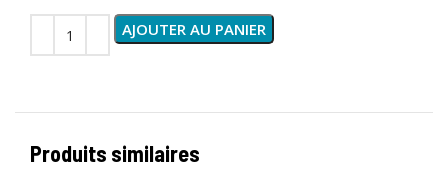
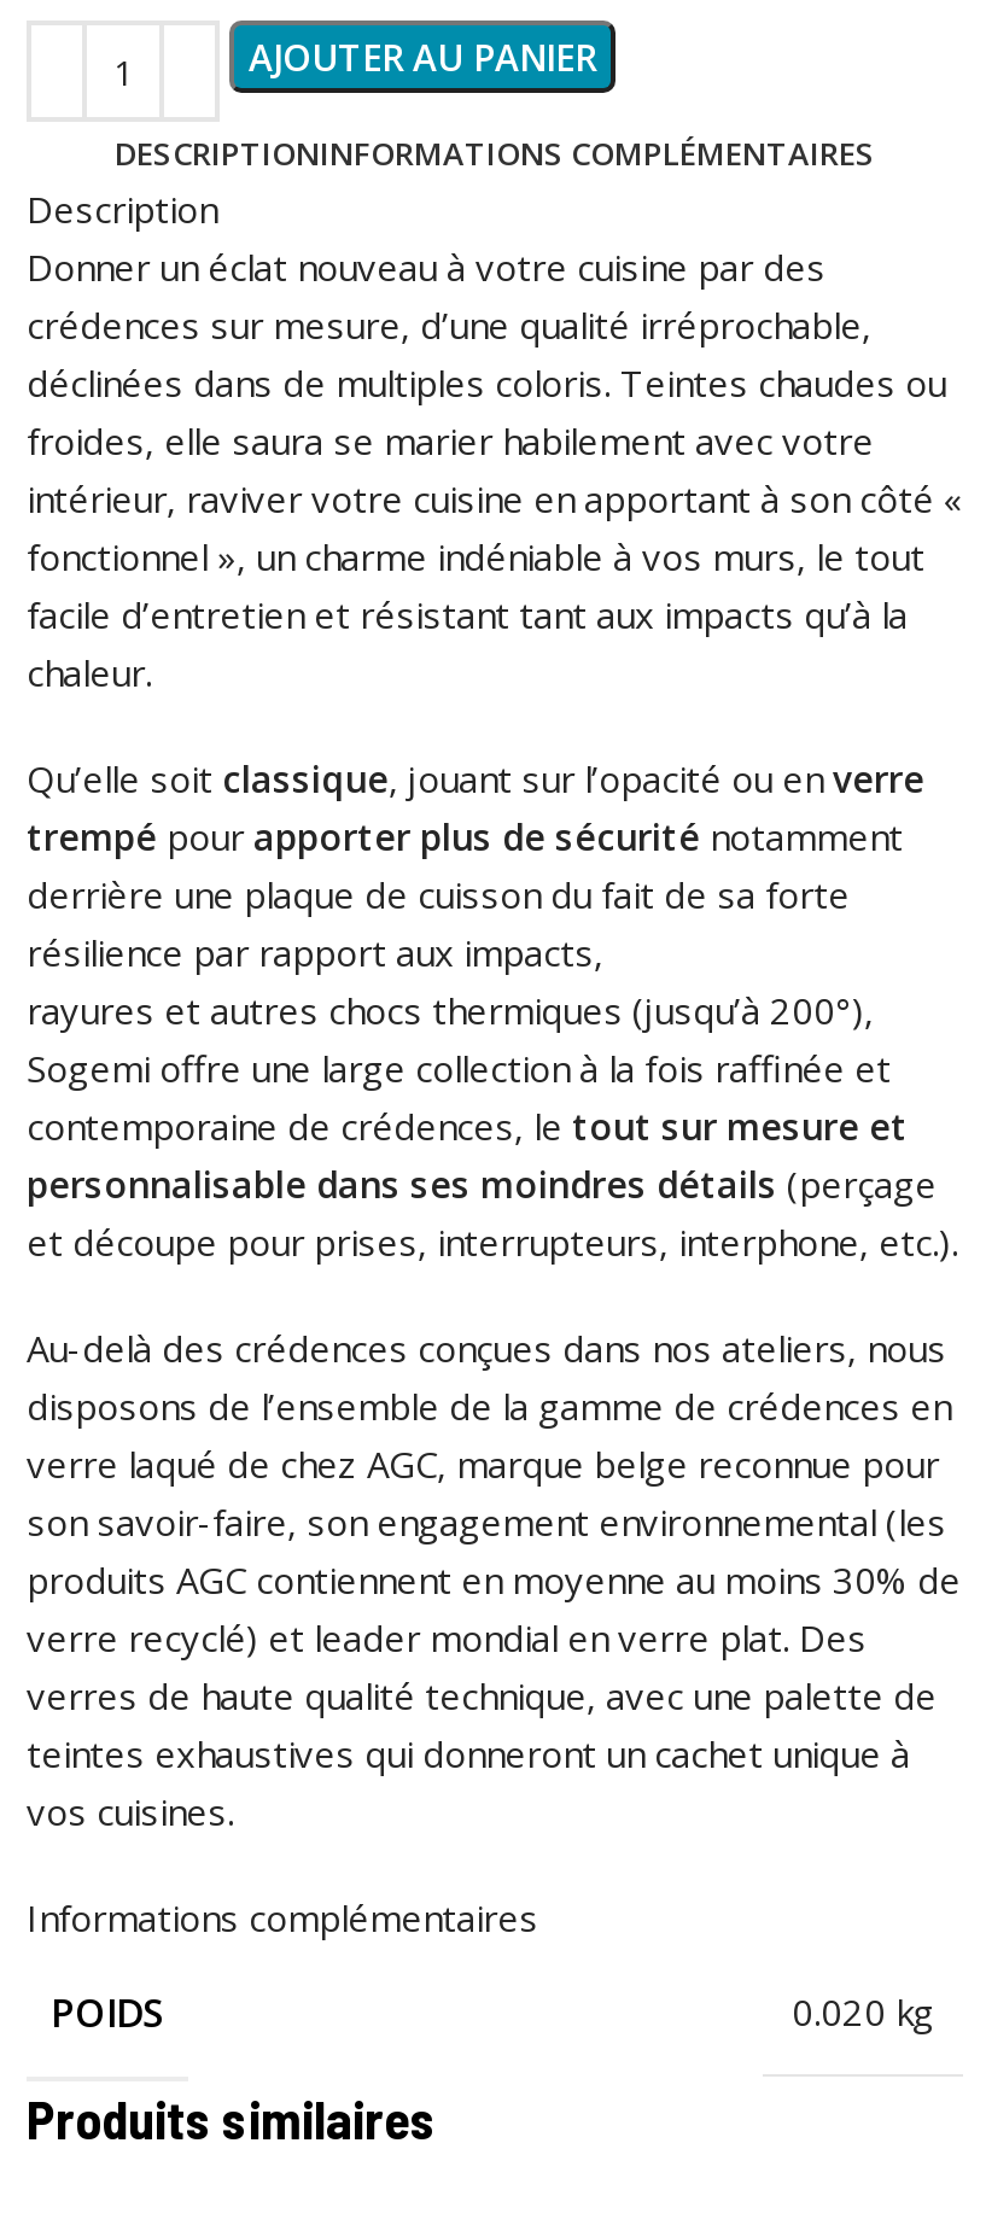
none -> [27,132,963,2040] DESCRIPTIONINFORMATIONS COMPLÉMENTAIRES | Description | Donner un éclat nouveau à votre cuisine par des | crédences sur mesure, d’une qualité irréprochable, | déclinées dans de multiples coloris. Teintes chaudes ou | froides, elle saura se marier habilement avec votre | intérieur, raviver votre cuisine en apportant à son côté « | fonctionnel », un charme indéniable à vos murs, le tout | facile d’entretien et résistant tant aux impacts qu’à la | chaleur. | Qu’elle soit classique, jouant sur l’opacité ou en verre | trempé pour apporter plus de sécurité notamment | derrière une plaque de cuisson du fait de sa forte | résilience par rapport aux impacts, | rayures et autres chocs thermiques (jusqu’à 200°), | Sogemi offre une large collection à la fois raffinée et | contemporaine de crédences, le tout sur mesure et | personnalisable dans ses moindres détails (perçage | et découpe pour prises, interrupteurs, interphone, etc.). | Au-delà des crédences conçues dans nos ateliers, nous | disposons de l’ensemble de la gamme de crédences en | verre laqué de chez AGC, marque belge reconnue pour | son savoir-faire, son engagement environnemental (les | produits AGC contiennent en moyenne au moins 30% de | verre recyclé) et leader mondial en verre plat. Des | verres de haute qualité technique, avec une palette de | teintes exhaustives qui donneront un cachet unique à | vos cuisines. | Informations complémentaires | POIDS | 0.020 kg

